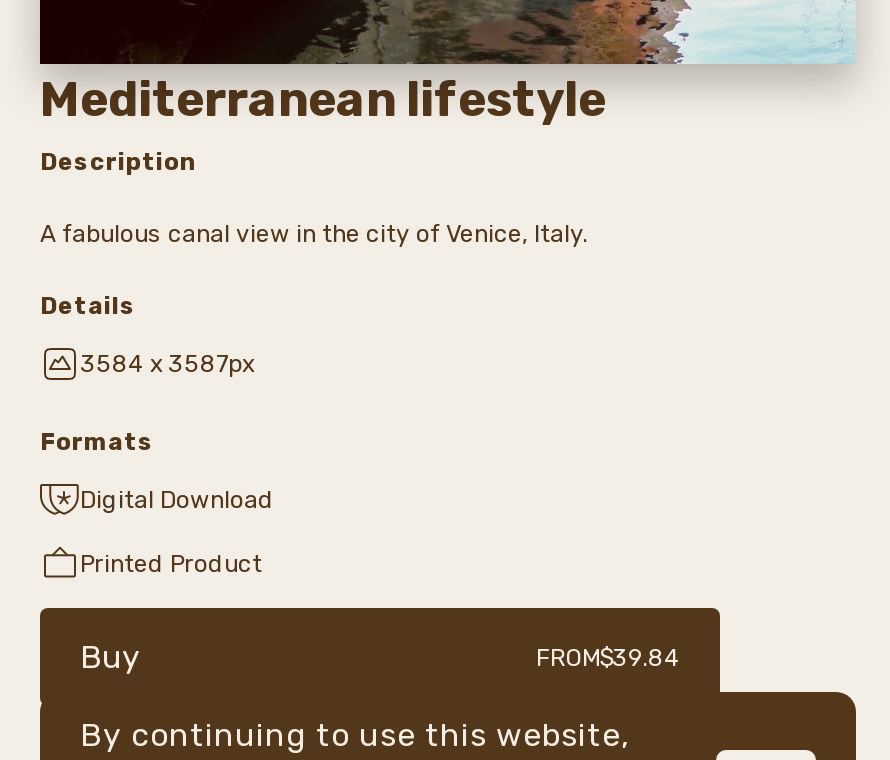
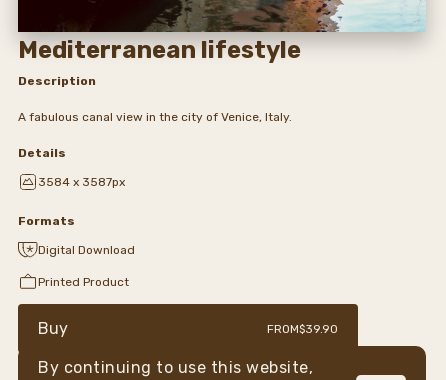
[536,643,680,671] FROM$39.84 -> [267,322,338,336] FROM$39.90

